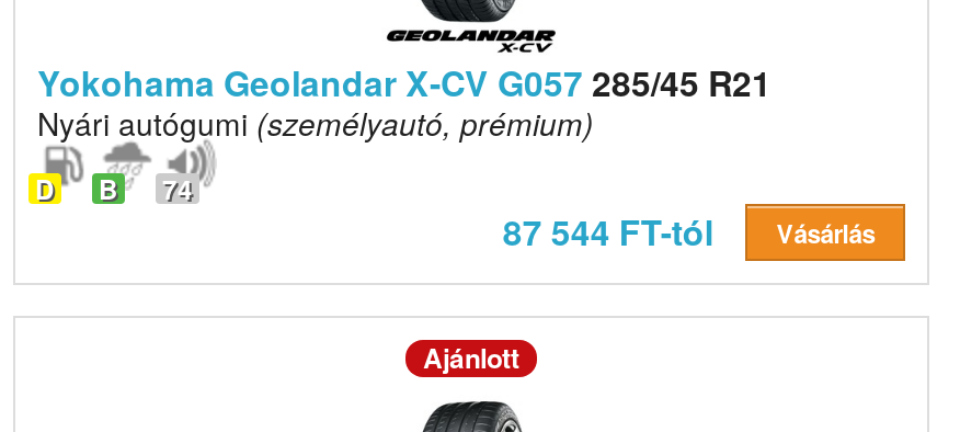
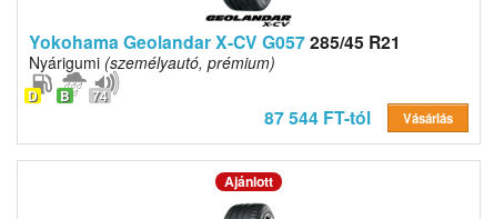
[37,100,594,144] Nyári autógumi (személyautó, prémium) -> [29,51,275,73] Nyárigumi (személyautó, prémium)

